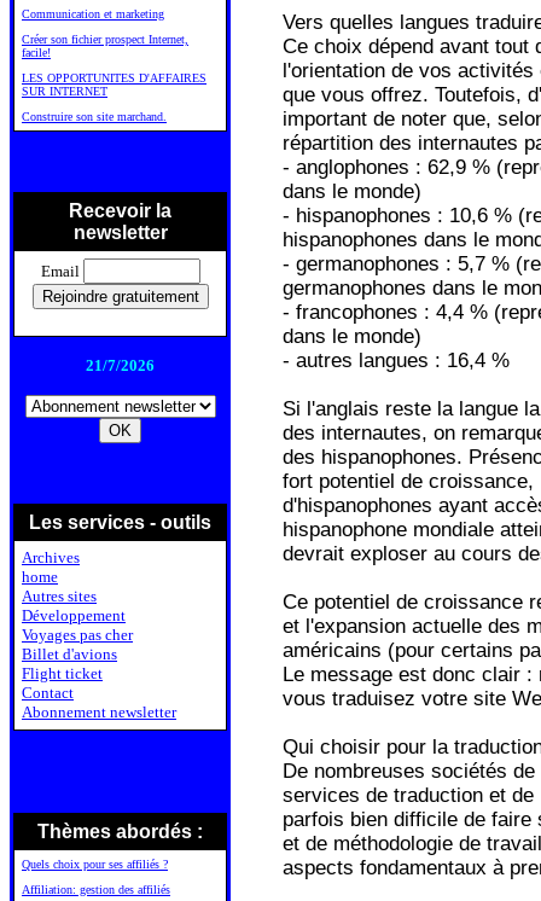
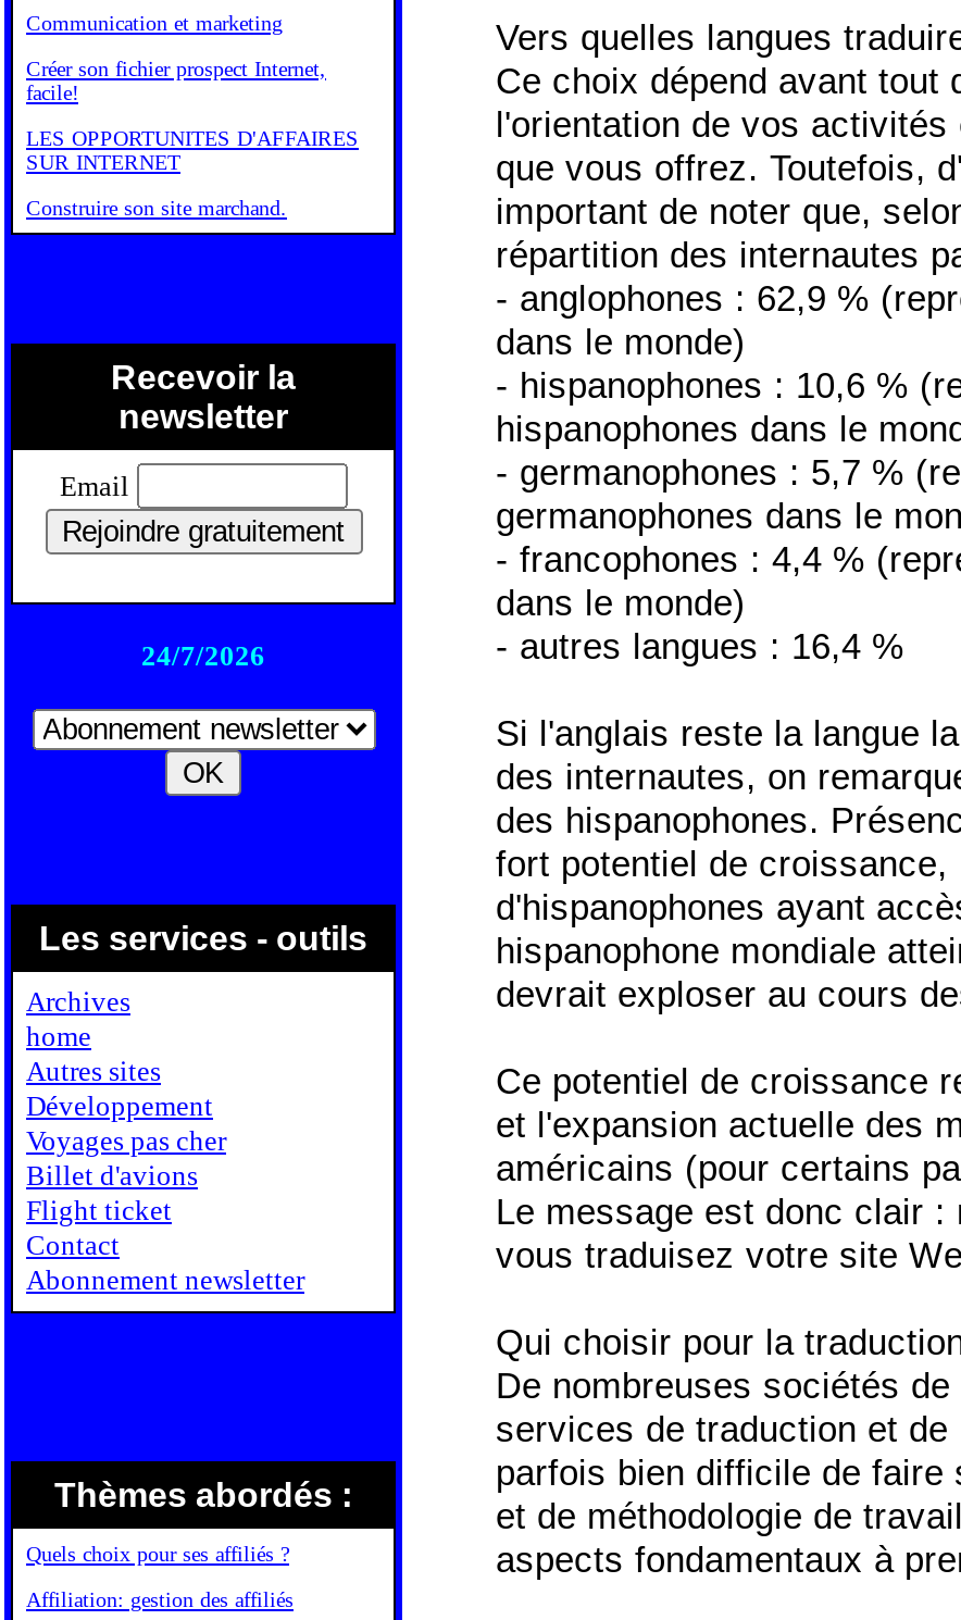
[86,356,155,374] 21/7/2026 -> [141,639,265,672] 24/7/2026

